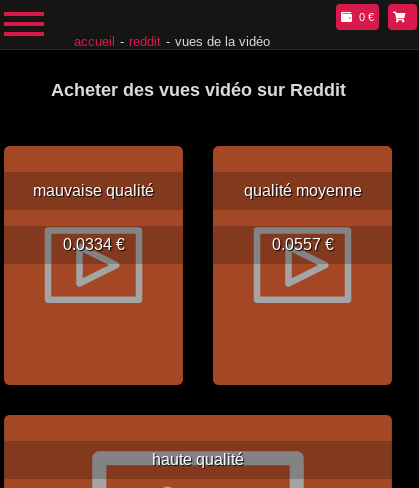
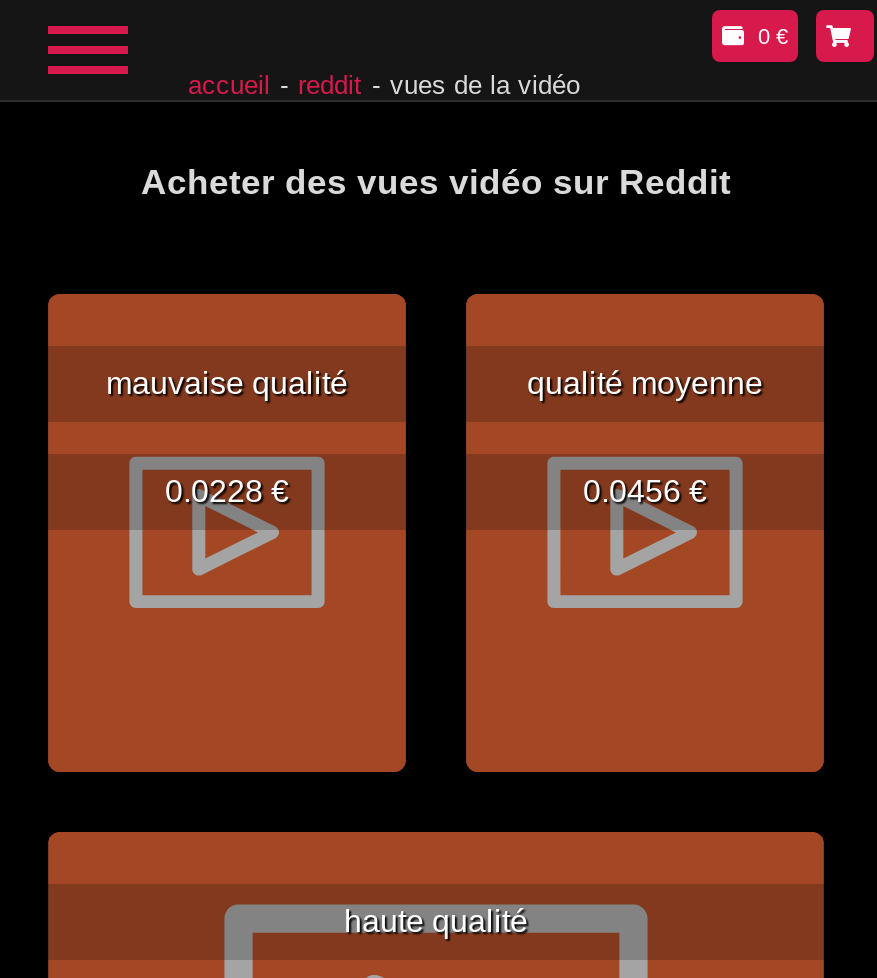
[62,236,124,253] 0.0334 € -> [165,474,289,508] 0.0228 €
[271,236,333,253] 0.0557 € -> [583,474,707,508] 0.0456 €

